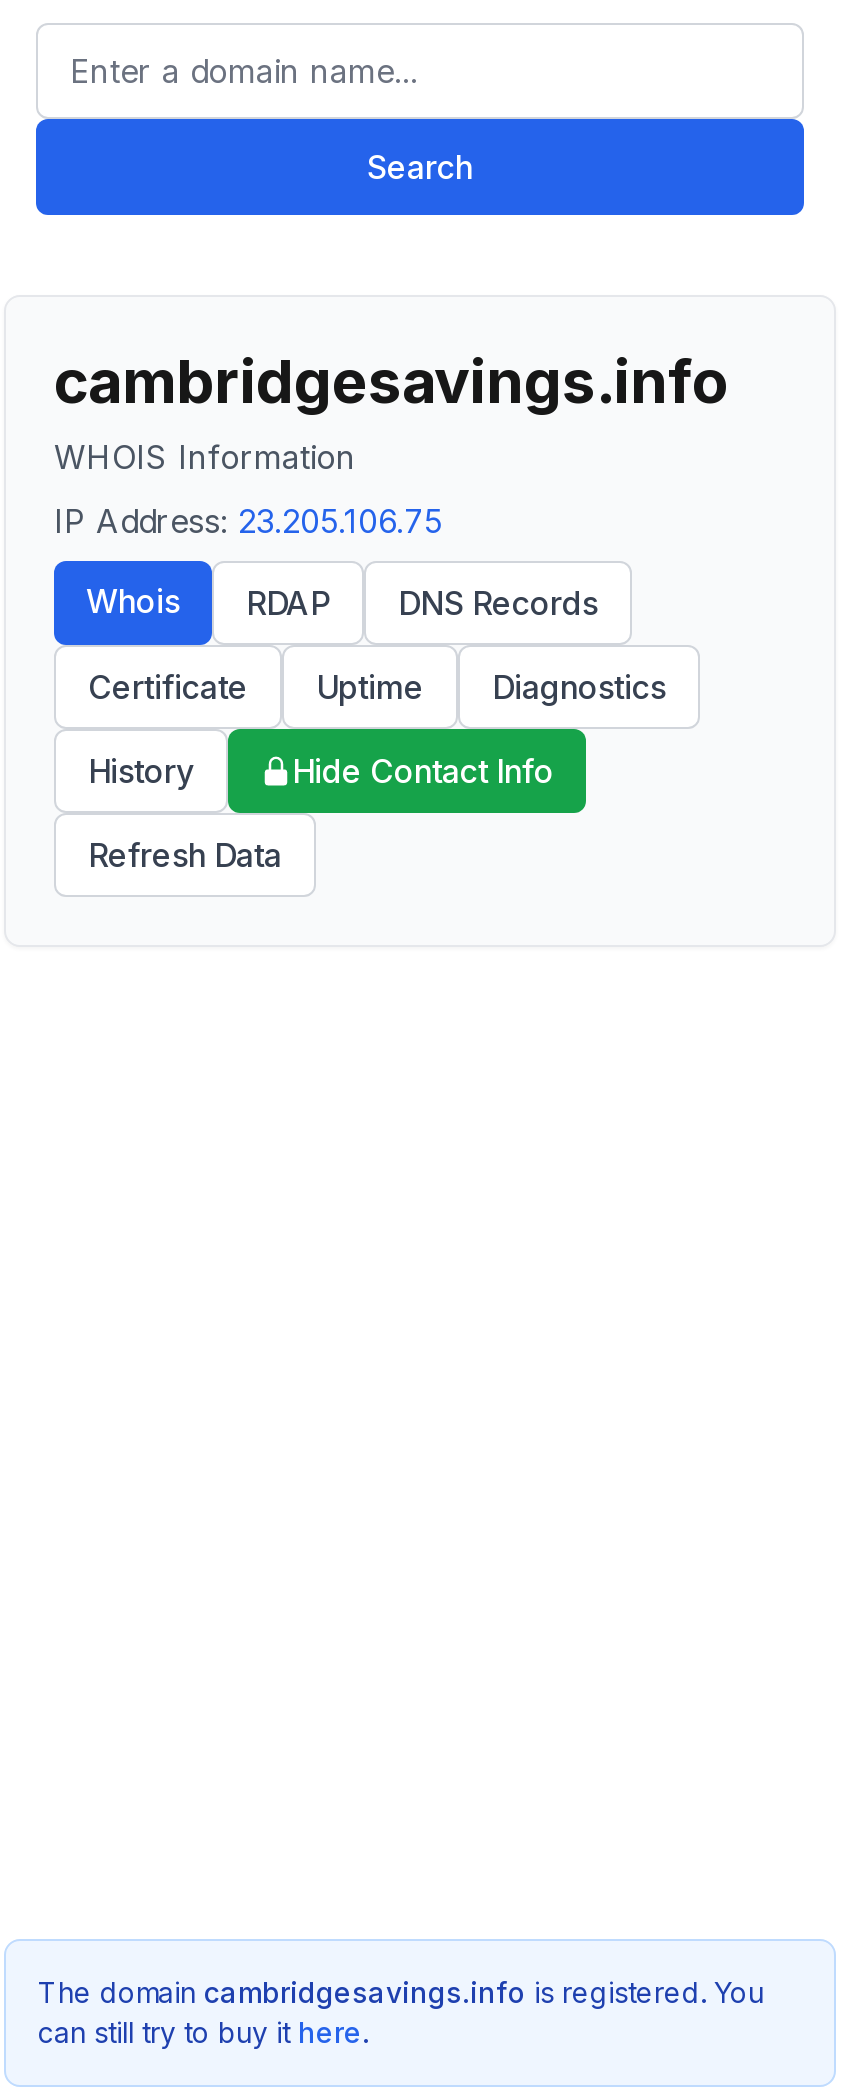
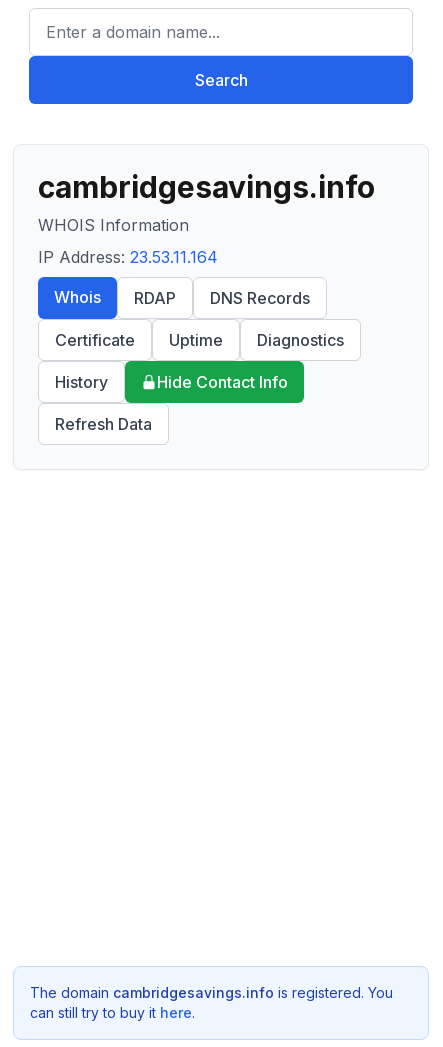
[54,501,442,541] IP Address: 23.205.106.75 -> [38,247,218,267] IP Address: 23.53.11.164

